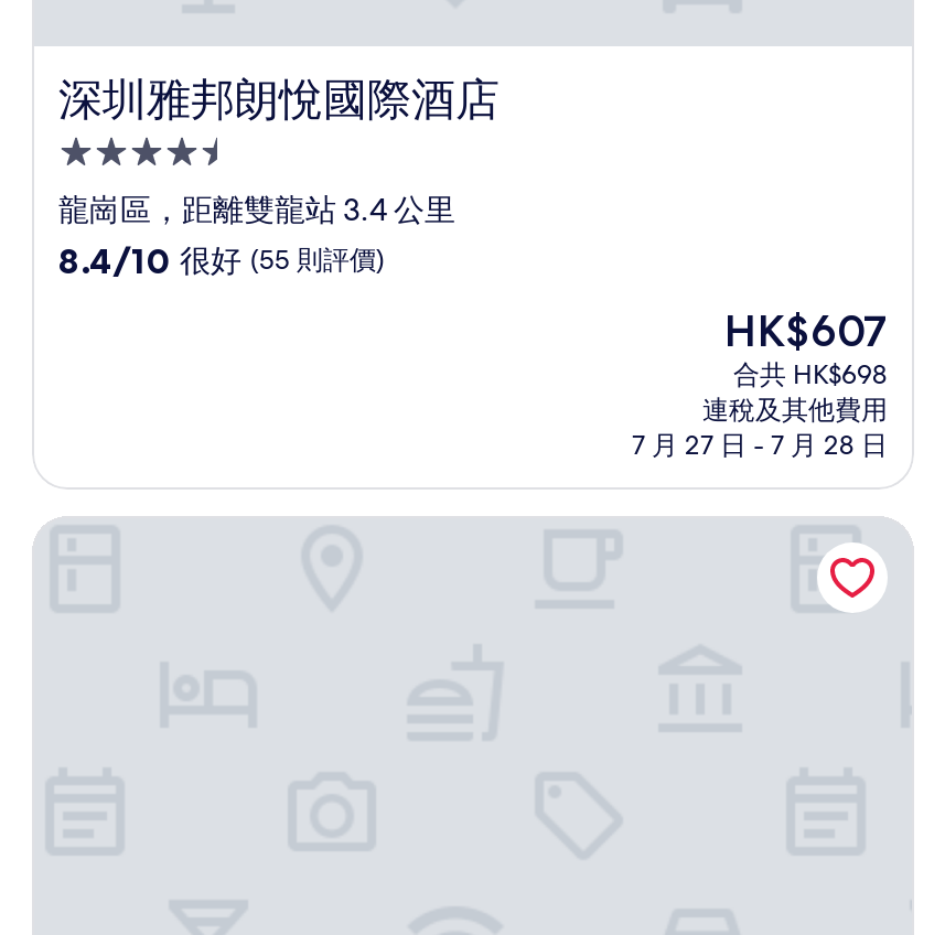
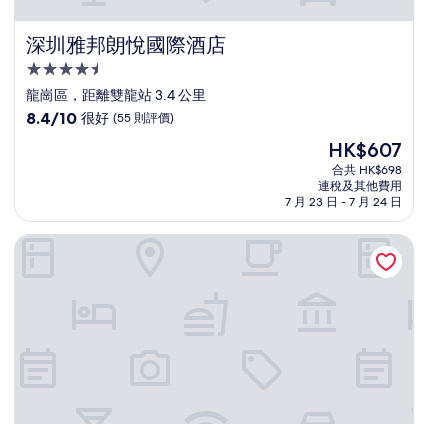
[632,428,888,463] 7 月 27 日 - 7 月 28 日 -> [285,194,402,210] 7 月 23 日 - 7 月 24 日

